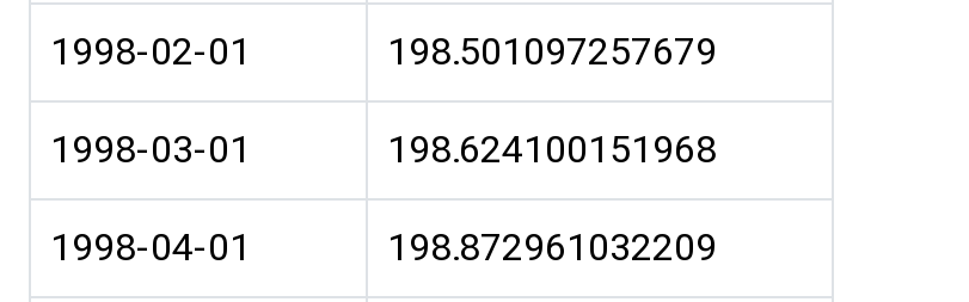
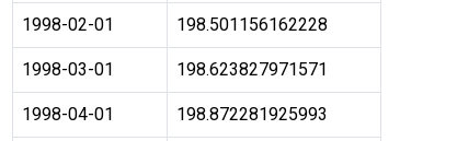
[387,29,717,74] 198.501097257679 -> [176,14,328,35] 198.501156162228
[387,127,717,172] 198.624100151968 -> [176,59,328,80] 198.623827971571
[387,224,717,270] 198.872961032209 -> [176,104,328,125] 198.872281925993

